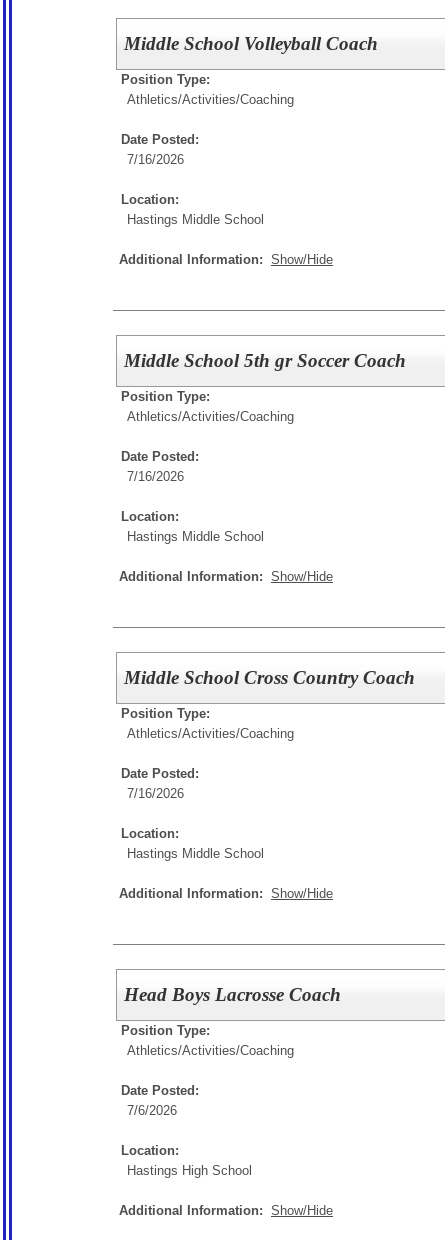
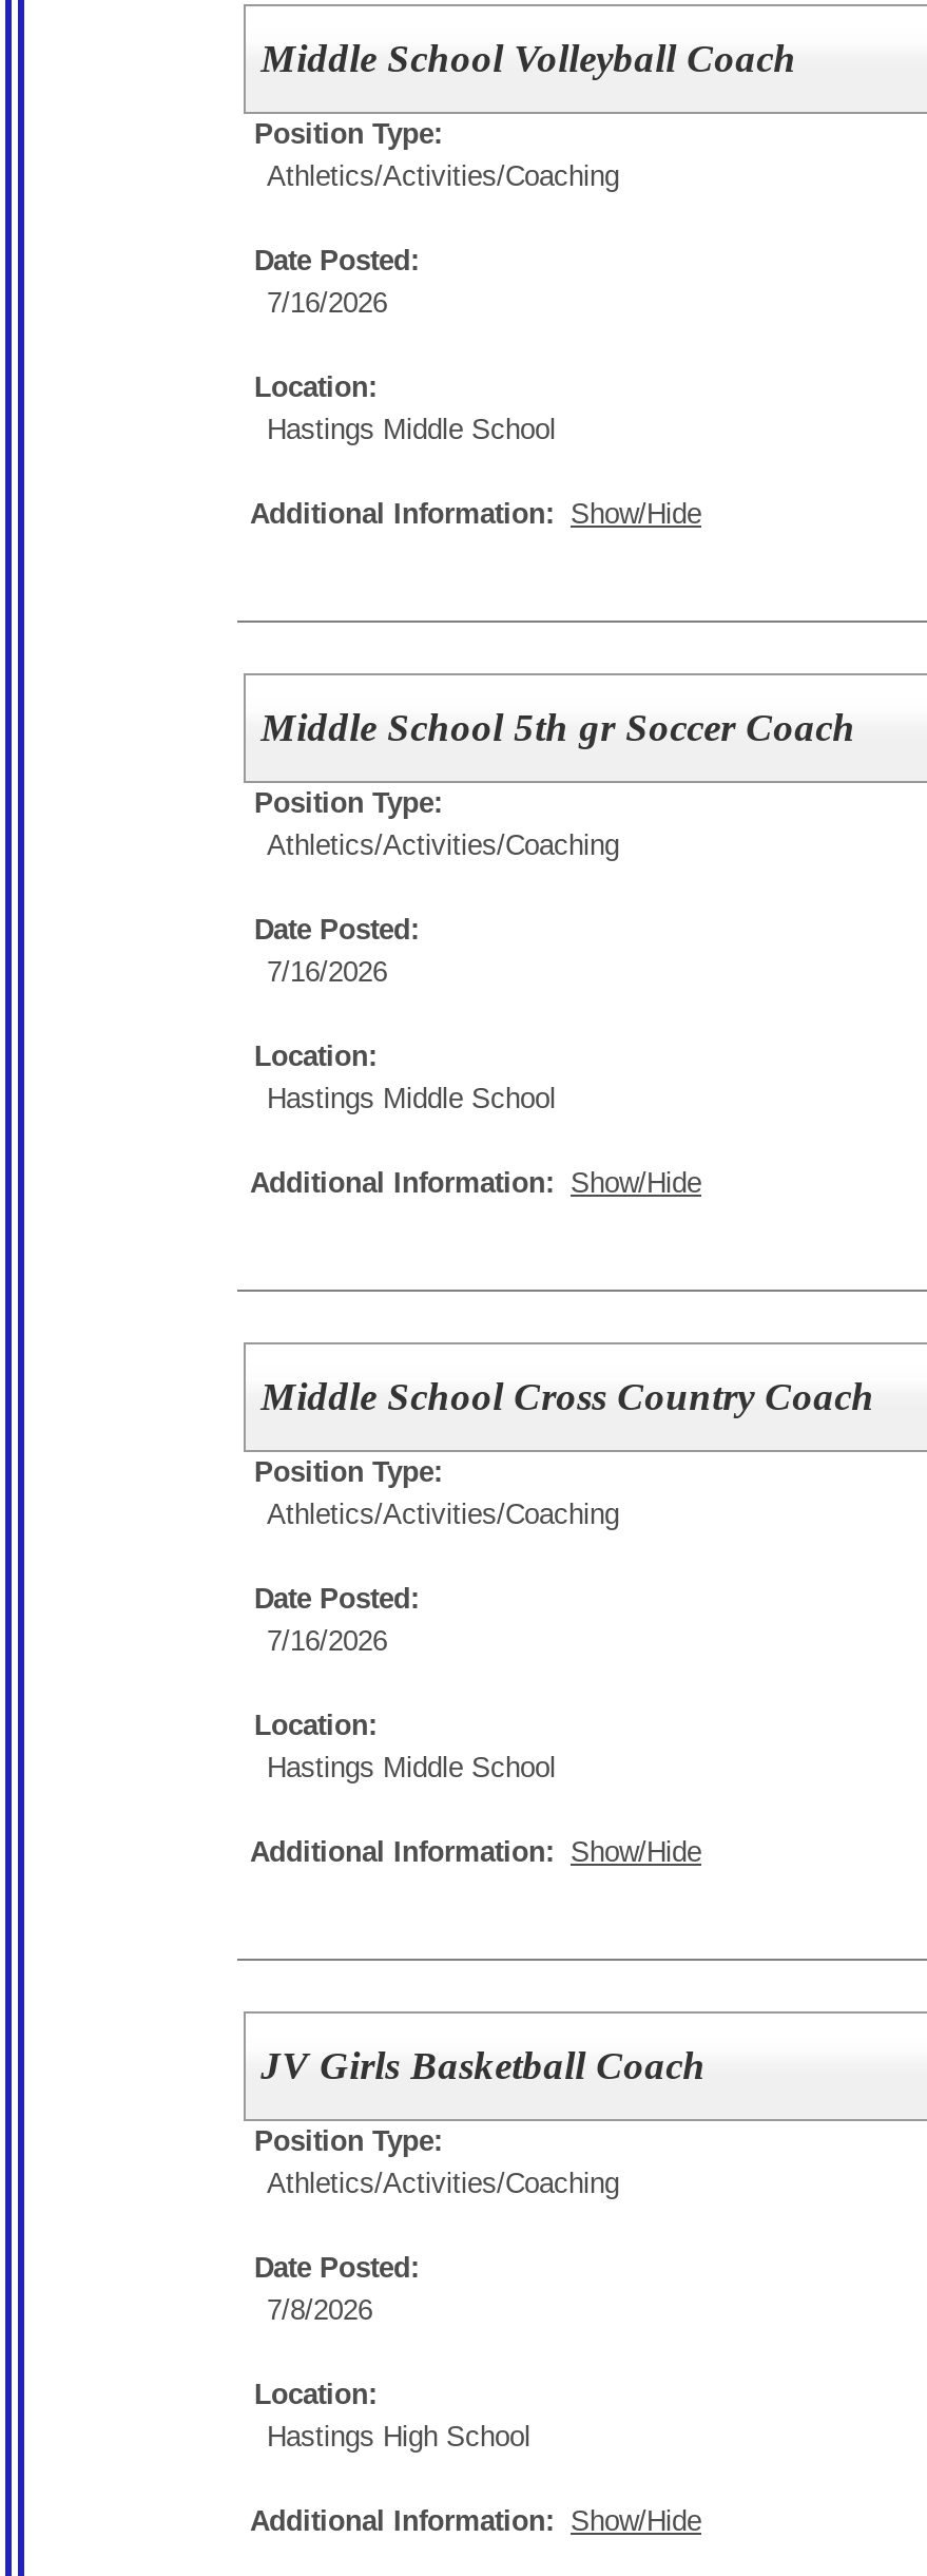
[124,983,341,1004] Head Boys Lacrosse Coach -> [261,2042,706,2086] JV Girls Basketball Coach
[127,1102,177,1117] 7/6/2026 -> [267,2293,372,2325] 7/8/2026

